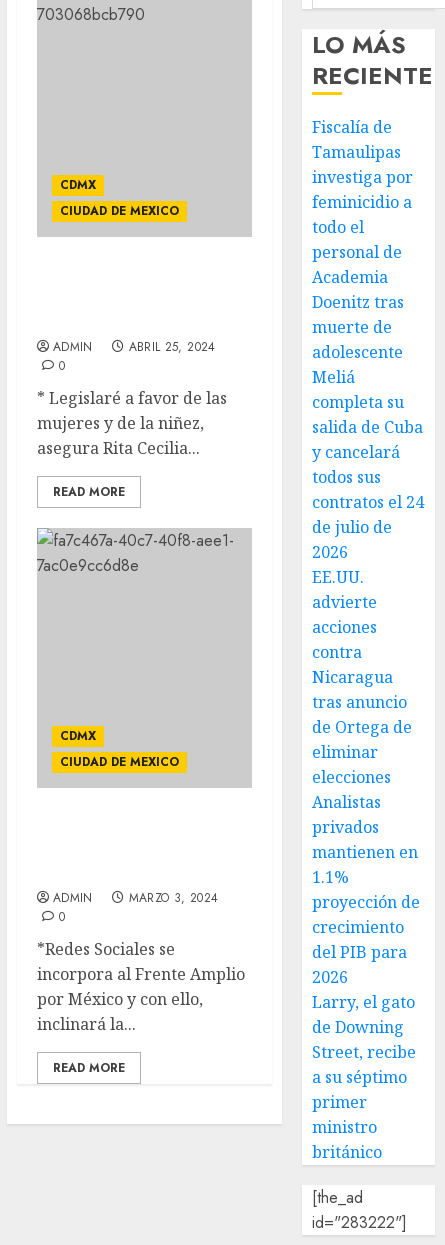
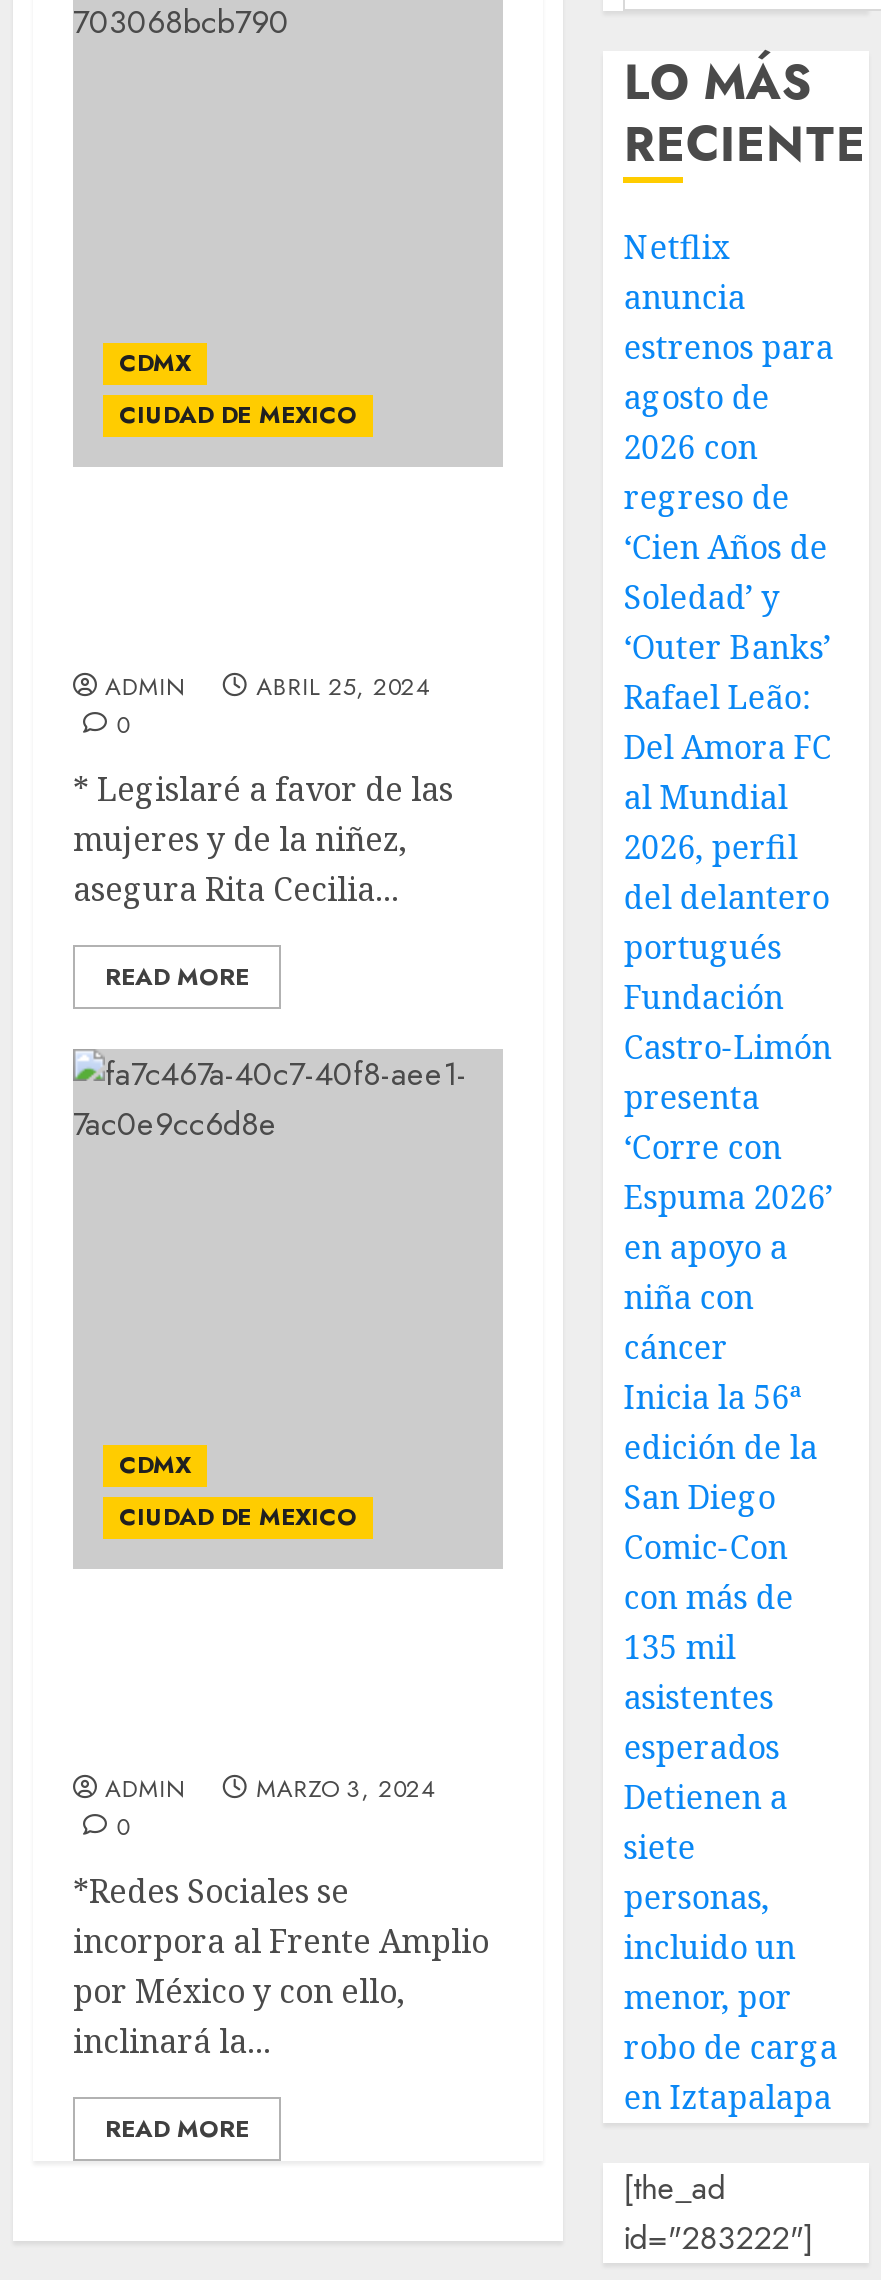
[312,116,424,1163] Fiscalía de | Tamaulipas | investiga por | feminicidio a | todo el | personal de | Academia | Doenitz tras | muerte de | adolescente | Meliá | completa su | salida de Cuba | y cancelará | todos sus | contratos el 24 | de julio de | 2026 | EE.UU. | advierte | acciones | contra | Nicaragua | tras anuncio | de Ortega de | eliminar | elecciones | Analistas | privados | mantienen en | 1.1% | proyección de | crecimiento | del PIB para | 2026 | Larry, el gato | de Downing | Street, recibe | a su séptimo | primer | ministro | británico -> [624,225,838,2119] Netflix | anuncia | estrenos para | agosto de | 2026 con | regreso de | ‘Cien Años de | Soledad’ y | ‘Outer Banks’ | Rafael Leão: | Del Amora FC | al Mundial | 2026, perfil | del delantero | portugués | Fundación | Castro-Limón | presenta | ‘Corre con | Espuma 2026’ | en apoyo a | niña con | cáncer | Inicia la 56ª | edición de la | San Diego | Comic-Con | con más de | 135 mil | asistentes | esperados | Detienen a | siete | personas, | incluido un | menor, por | robo de carga | en Iztapalapa

